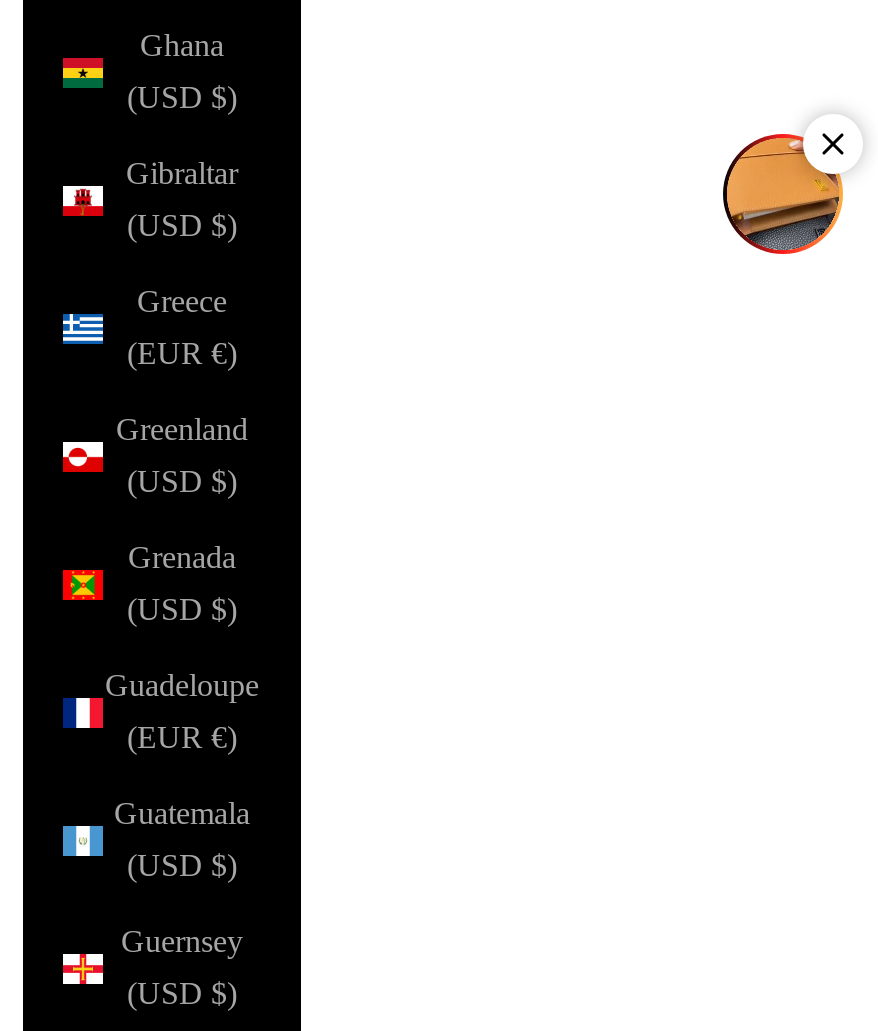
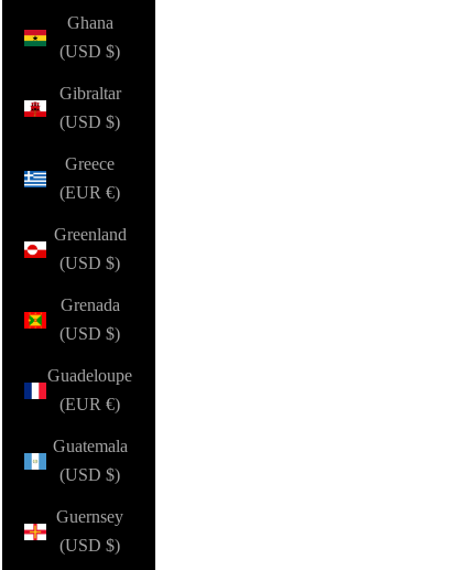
[721,132,845,256] [image] -> none

